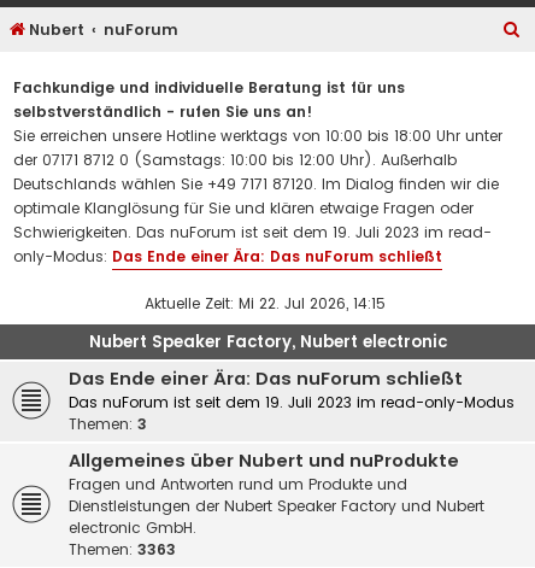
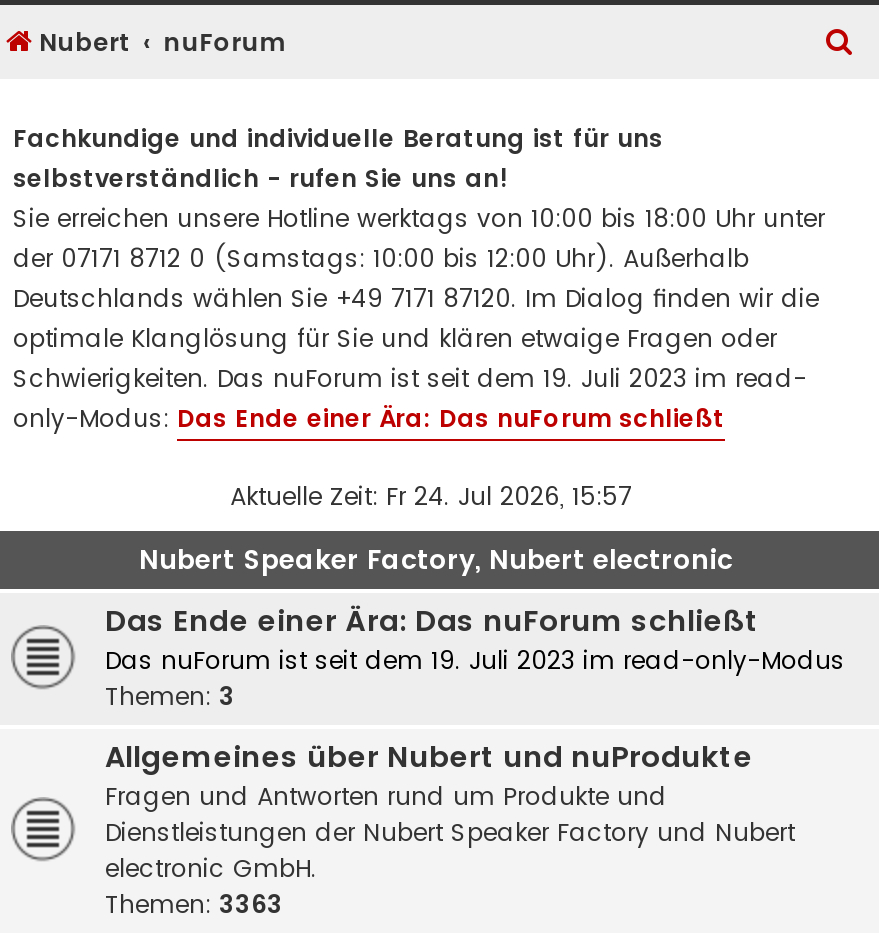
[145,293,386,314] Aktuelle Zeit: Mi 22. Jul 2026, 14:15 -> [230,479,632,513] Aktuelle Zeit: Fr 24. Jul 2026, 15:57

